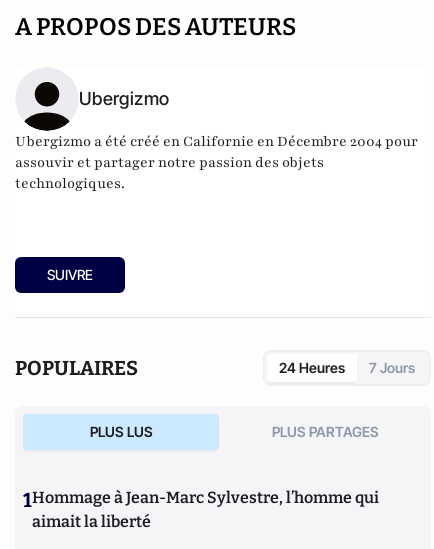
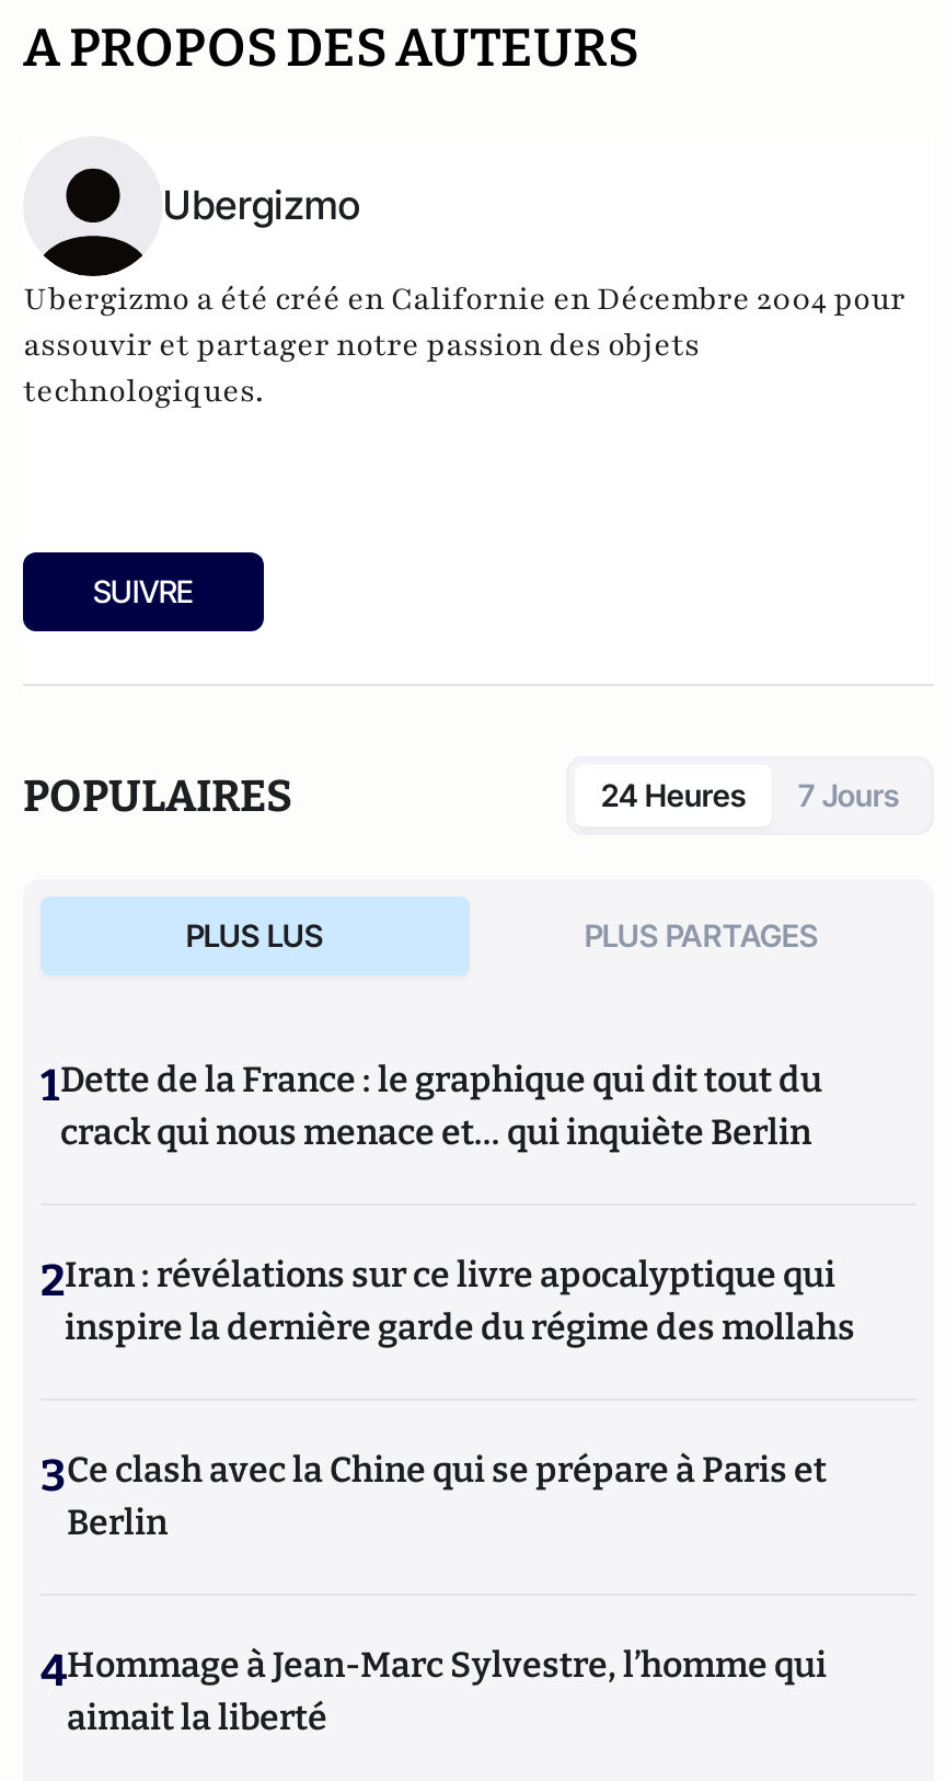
[23,488,379,512] 1Hommage à Jean-Marc Sylvestre, l’homme qui -> [41,1058,855,1696] 1Dette de la France : le graphique qui dit tout du | crack qui nous menace et… qui inquiète Berlin | 2Iran : révélations sur ce livre apocalyptique qui | inspire la dernière garde du régime des mollahs | 3Ce clash avec la Chine qui se prépare à Paris et | Berlin | 4Hommage à Jean-Marc Sylvestre, l’homme qui

